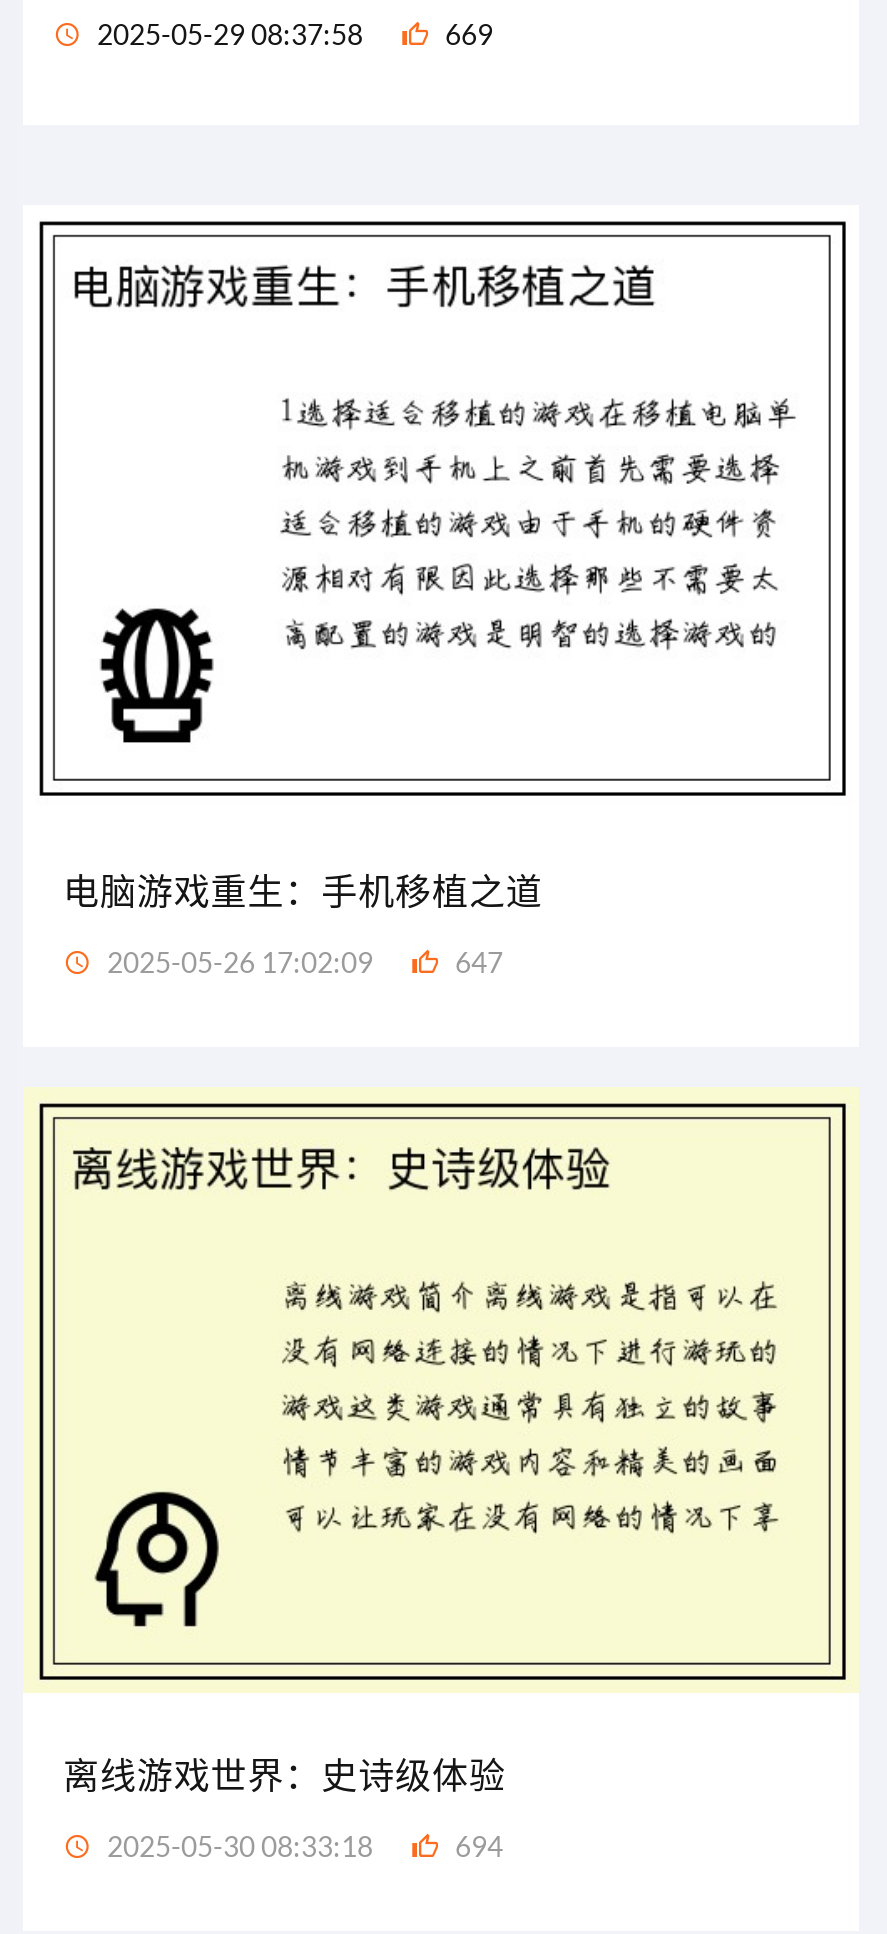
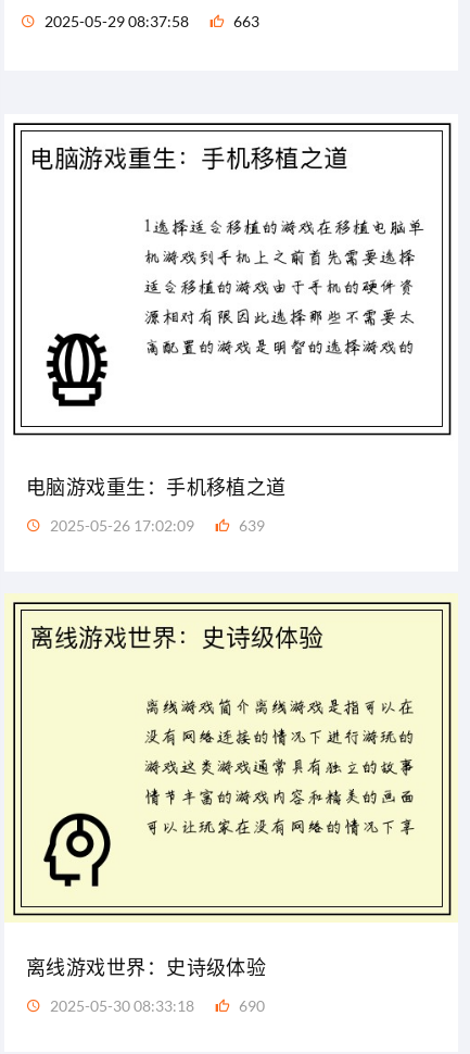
[445,17,493,51] 669 -> [233,12,259,30] 663
[455,946,503,980] 647 -> [239,517,265,535] 639
[455,1829,503,1863] 694 -> [239,997,265,1015] 690

